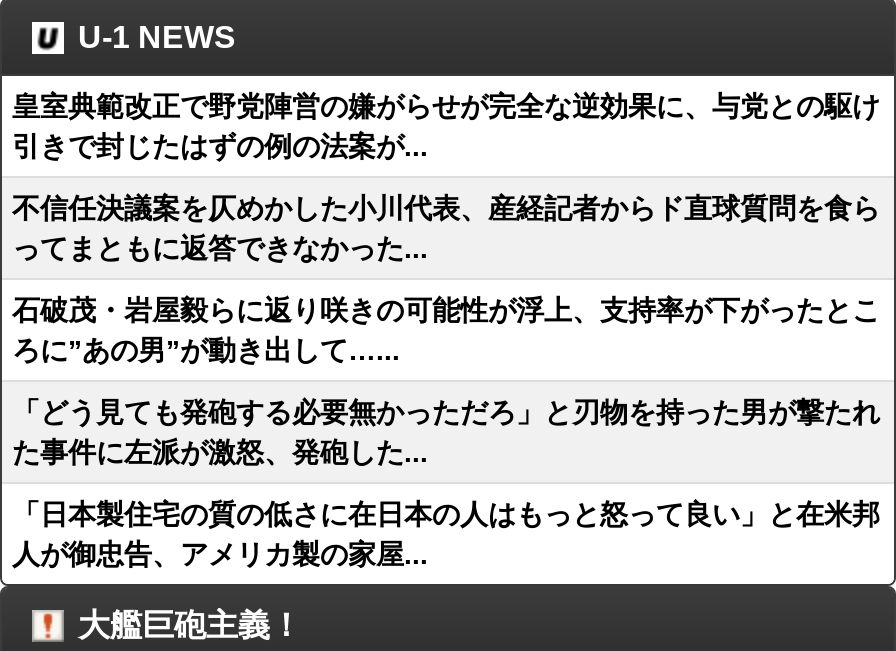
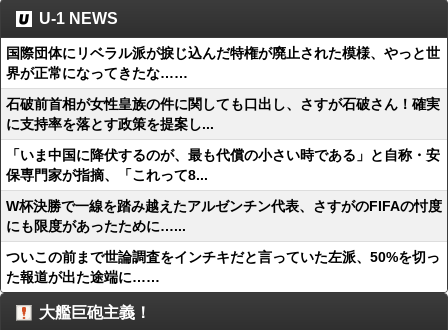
[12,90,880,162] 皇室典範改正で野党陣営の嫌がらせが完全な逆効果に、与党との駆け | 引きで封じたはずの例の法案が... -> [6,45,440,81] 国際団体にリベラル派が捩じ込んだ特権が廃止された模様、やっと世 | 界が正常になってきたな……
[12,192,880,264] 不信任決議案を仄めかした小川代表、産経記者からド直球質問を食ら | ってまともに返答できなかった... -> [6,96,440,132] 石破前首相が女性皇族の件に関しても口出し、さすが石破さん！確実 | に支持率を落とす政策を提案し...
[12,294,880,366] 石破茂・岩屋毅らに返り咲きの可能性が浮上、支持率が下がったとこ | ろに”あの男”が動き出して…... -> [6,147,440,183] 「いま中国に降伏するのが、最も代償の小さい時である」と自称・安 | 保専門家が指摘、「これって8...
[12,396,880,468] 「どう見ても発砲する必要無かっただろ」と刃物を持った男が撃たれ | た事件に左派が激怒、発砲した... -> [6,198,442,234] W杯決勝で一線を踏み越えたアルゼンチン代表、さすがのFIFAの忖度 | にも限度があったために…...
[12,498,880,570] 「日本製住宅の質の低さに在日本の人はもっと怒って良い」と在米邦 | 人が御忠告、アメリカ製の家屋... -> [6,249,440,285] ついこの前まで世論調査をインチキだと言っていた左派、50%を切っ | た報道が出た途端に……

